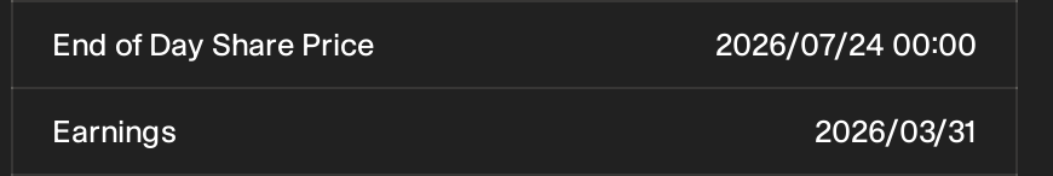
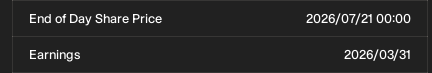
[715,27,977,63] 2026/07/24 00:00 -> [306,11,411,26] 2026/07/21 00:00

